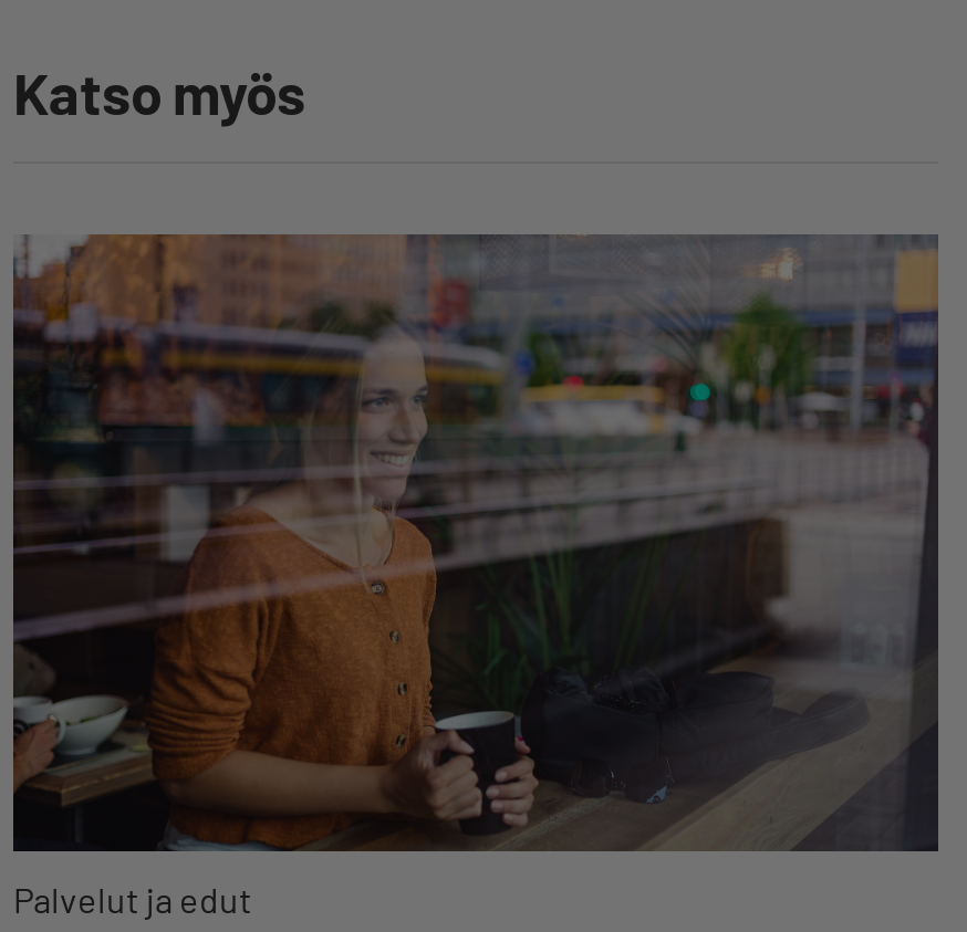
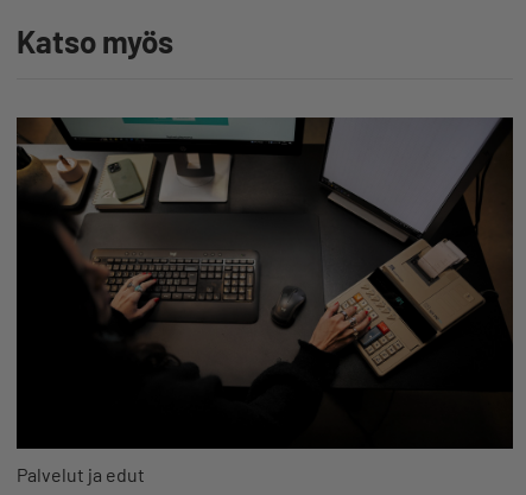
[11,232,940,854] [image] -> [15,116,514,450] [image]

